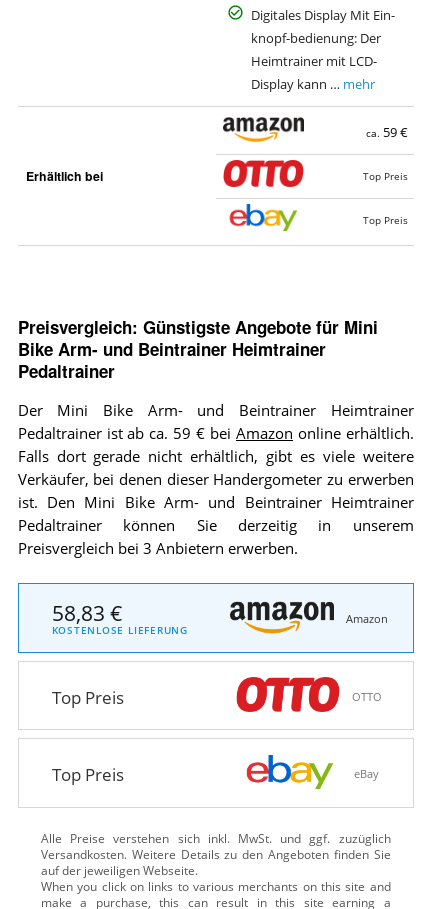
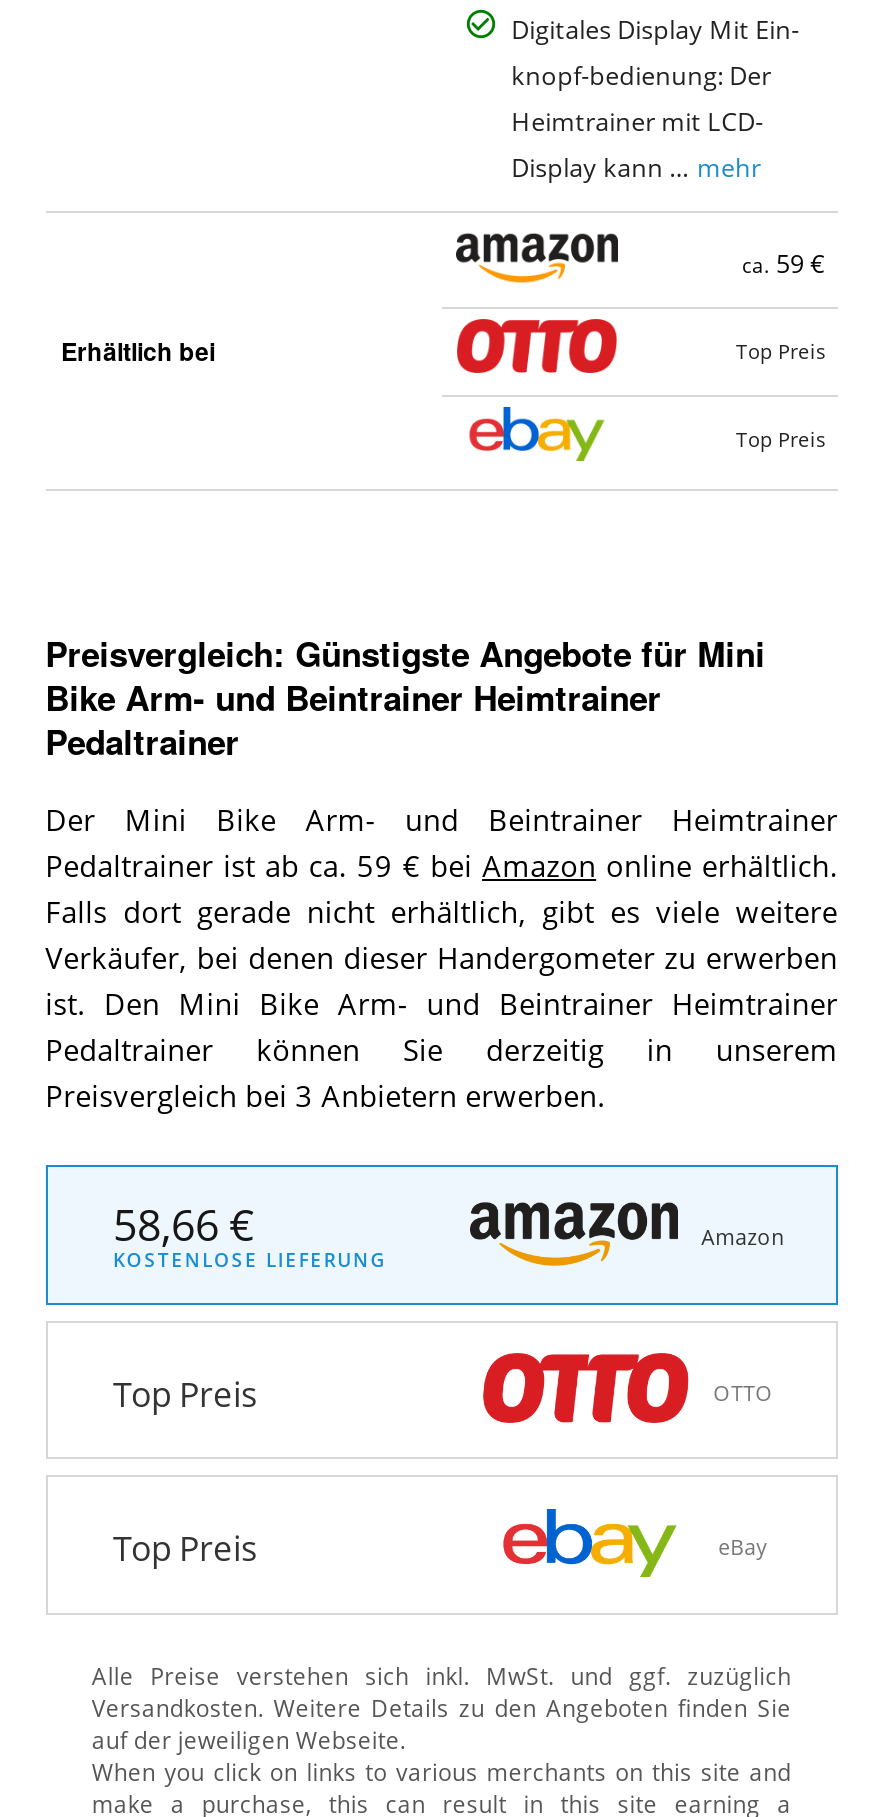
[51,598,121,627] 58,83 € -> [113,1195,253,1253] 58,66 €

